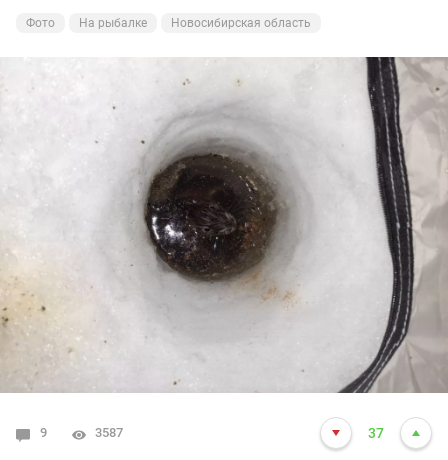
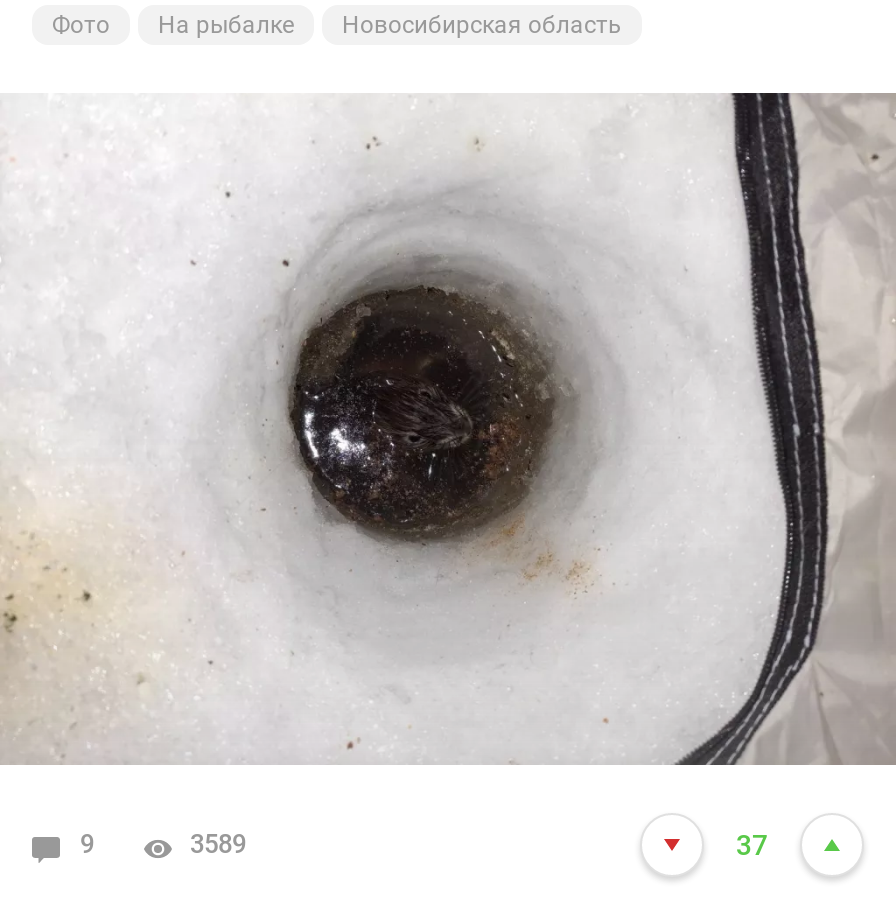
[95,425,123,440] 3587 -> [190,829,246,859] 3589

